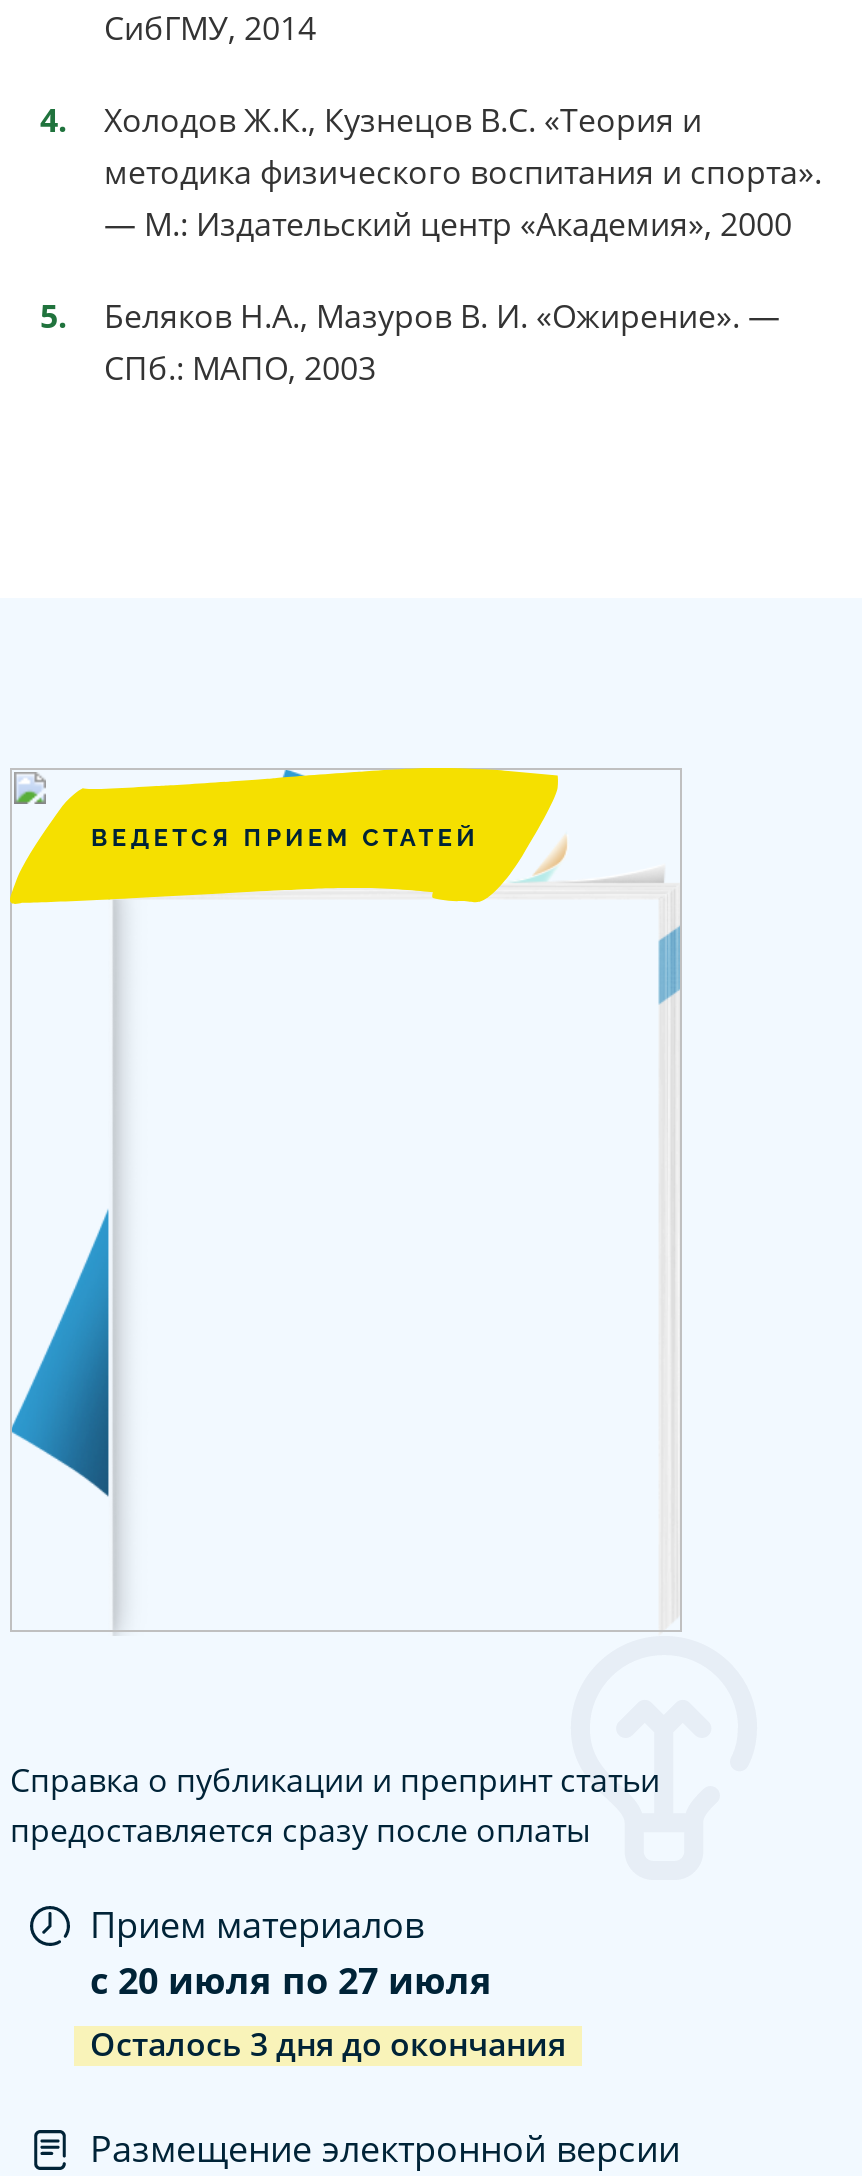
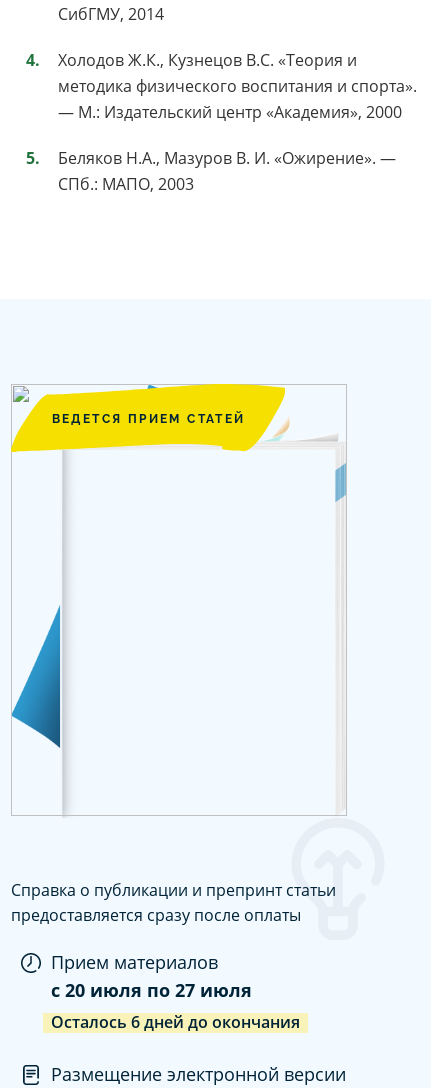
[90,2022,566,2066] Осталось 3 дня до окончания -> [51,1011,300,1033] Осталось 6 дней до окончания

